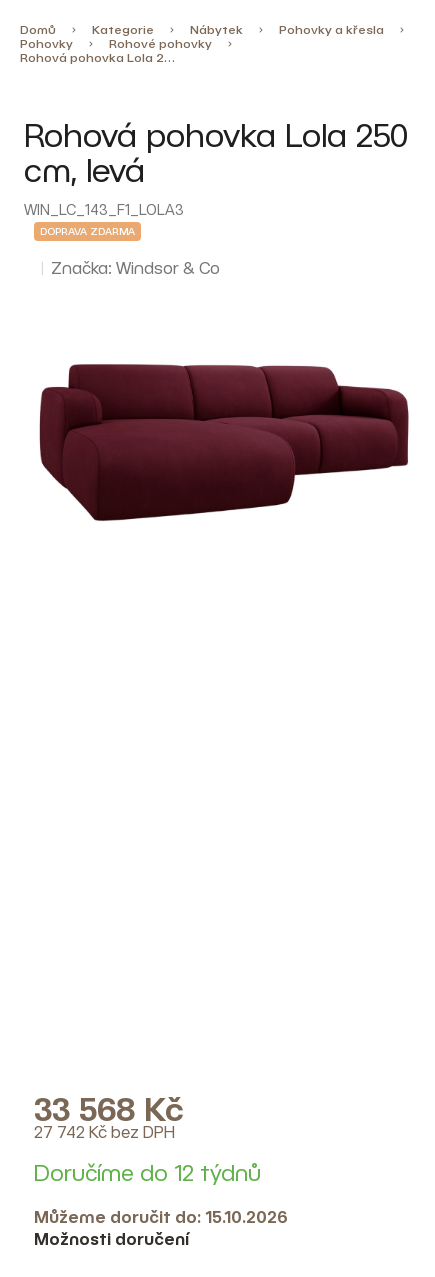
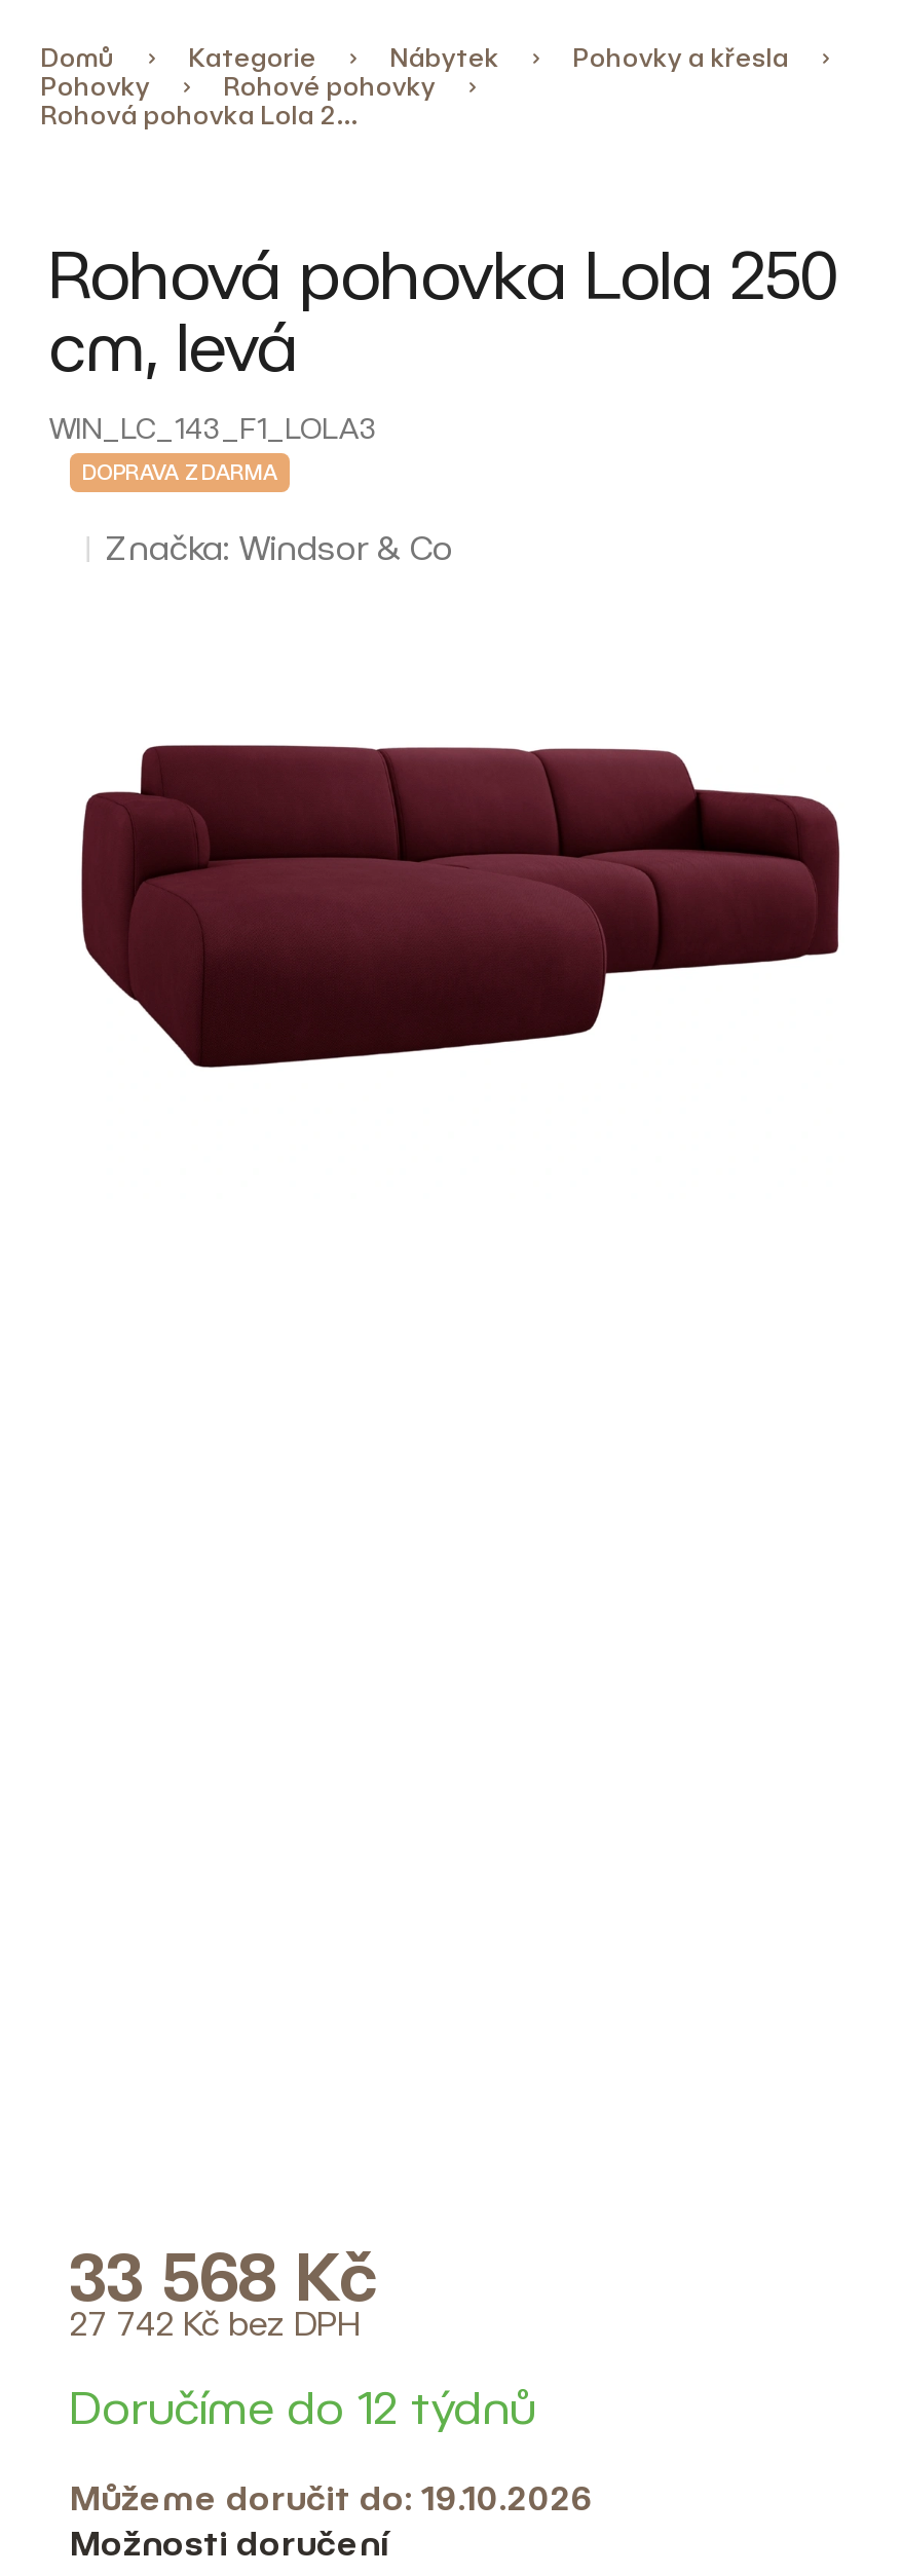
[34,1207,288,1227] Můžeme doručit do: 15.10.2026 -> [70,2478,594,2519] Můžeme doručit do: 19.10.2026

